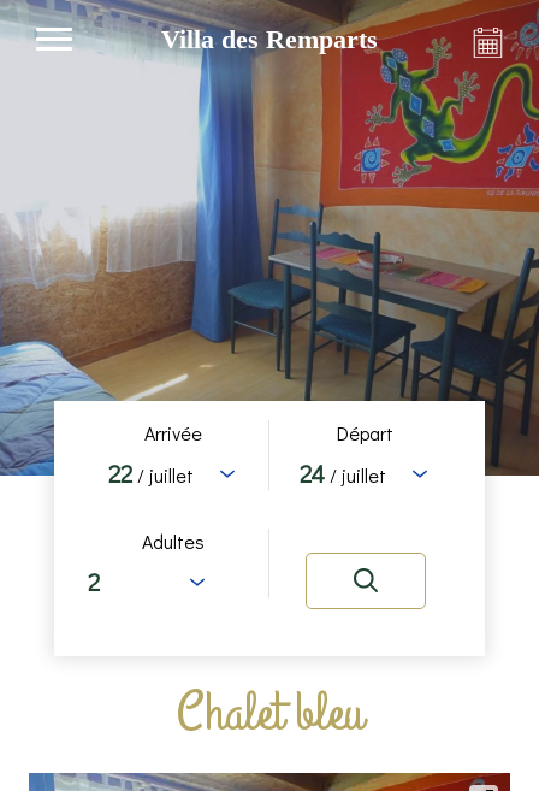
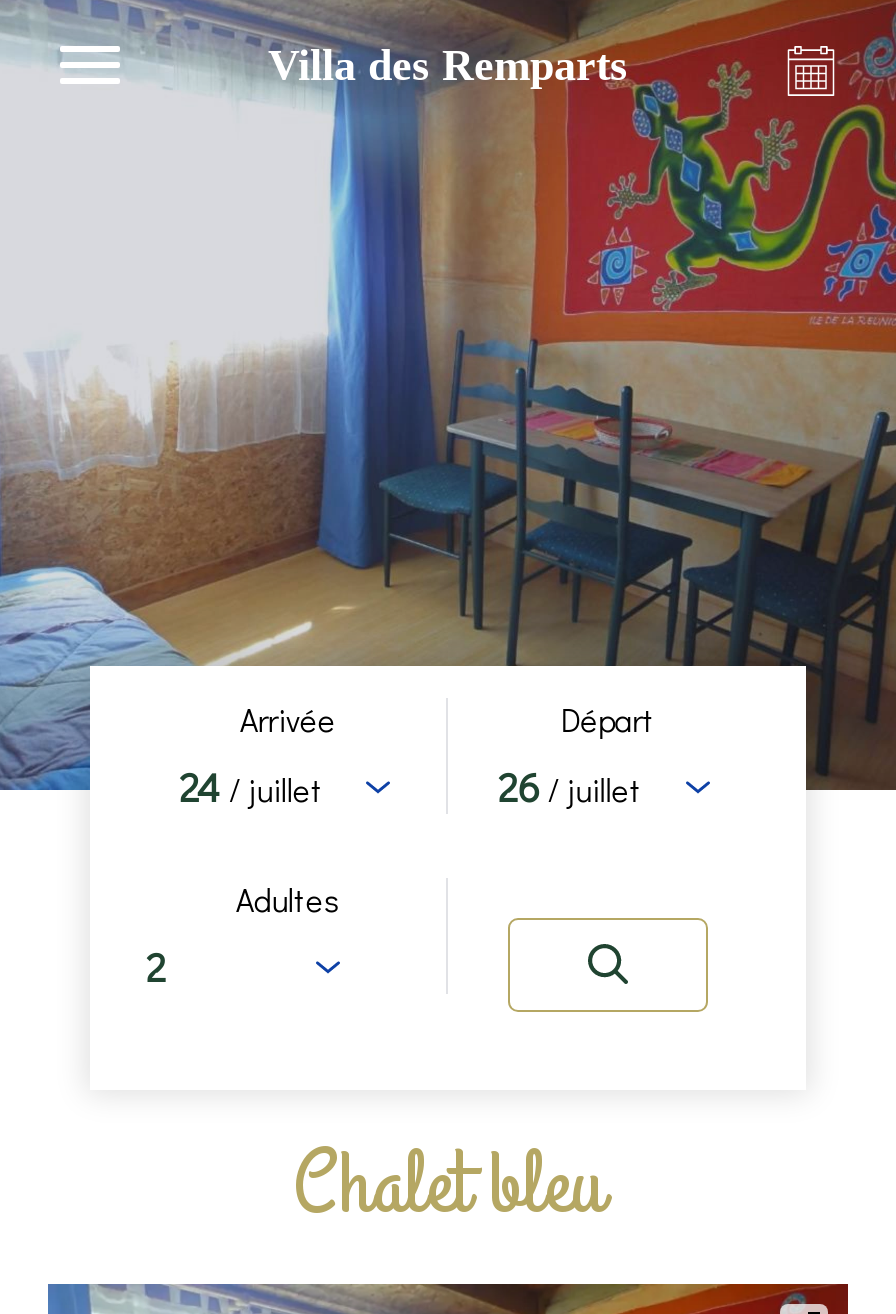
[108,458,193,489] 22 / juillet -> [179,760,323,812] 24 / juillet
[299,458,386,489] 24 / juillet -> [498,760,642,812] 26 / juillet

